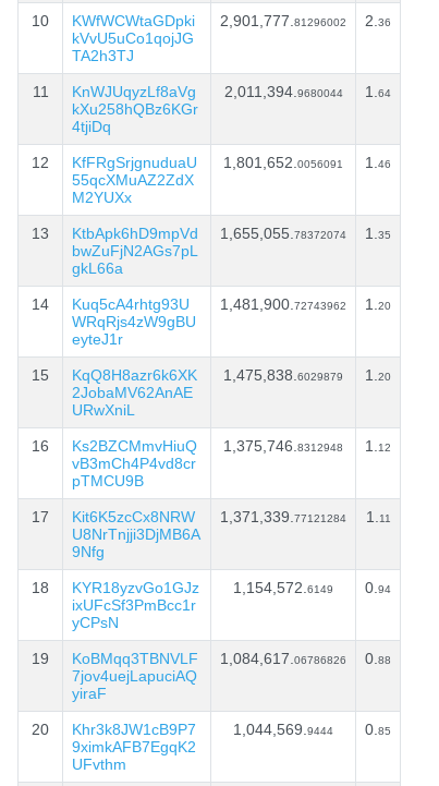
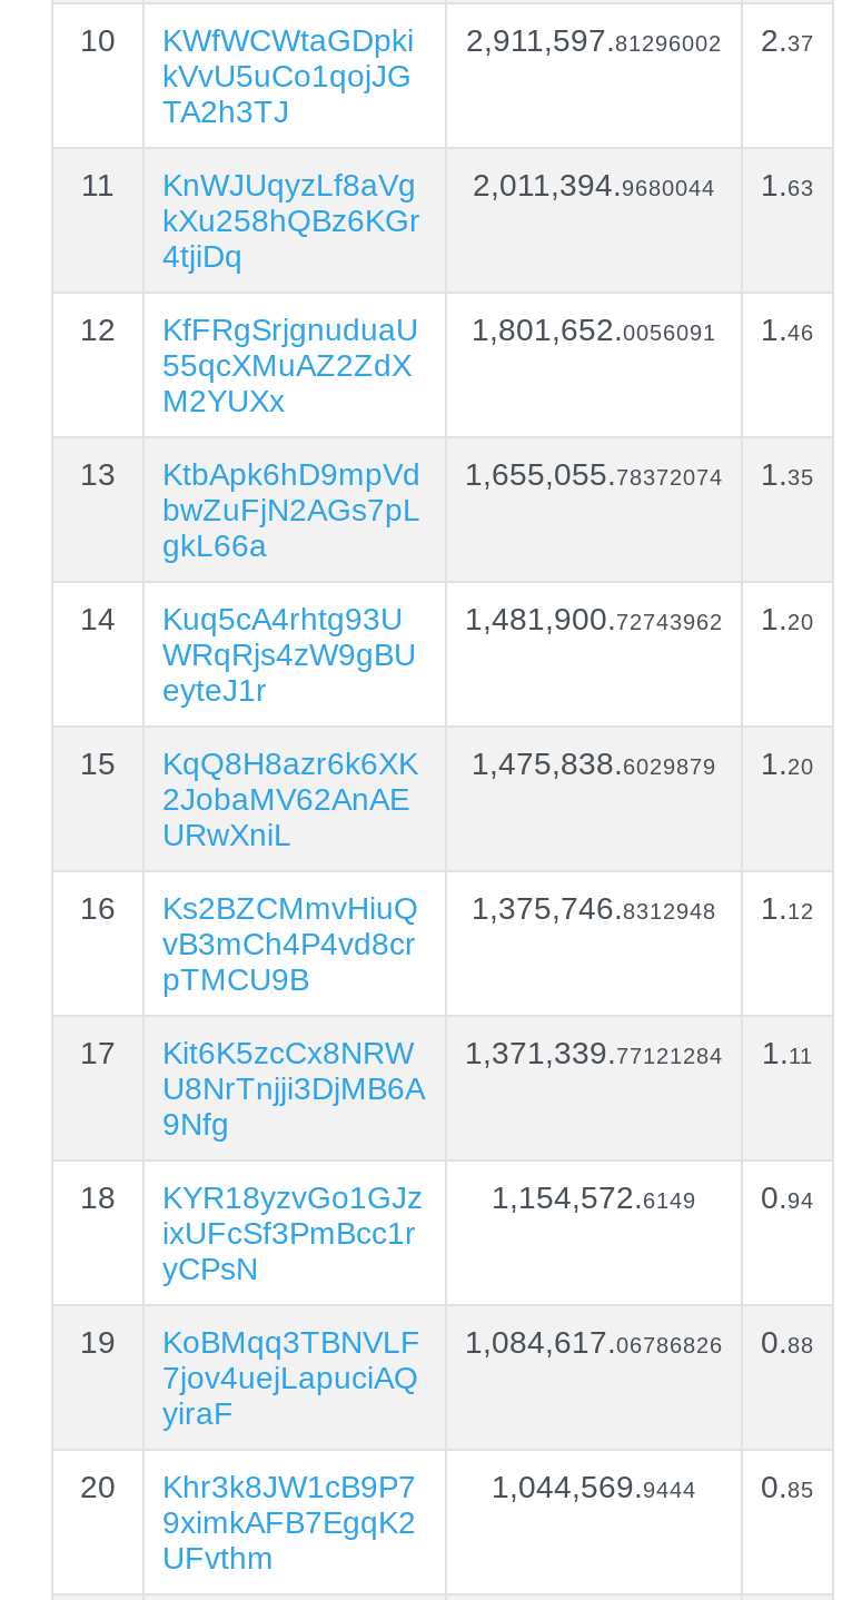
[220,12,346,29] 2,901,777.81296002 -> [466,22,722,58] 2,911,597.81296002
[365,12,391,29] 2.36 -> [761,22,814,58] 2.37
[32,83,391,100] 11 KnWJUqyzLf8aVg 2,011,394.9680044 1.64 -> [81,167,814,203] 11 KnWJUqyzLf8aVg 2,011,394.9680044 1.63

